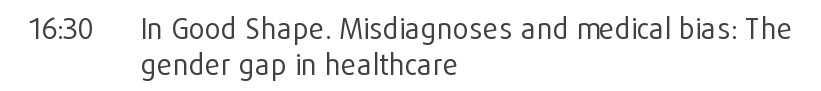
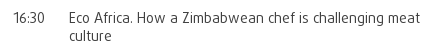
[141,11,793,85] In Good Shape. Misdiagnoses and medical bias: The | gender gap in healthcare -> [69,9,420,46] Eco Africa. How a Zimbabwean chef is challenging meat | culture

